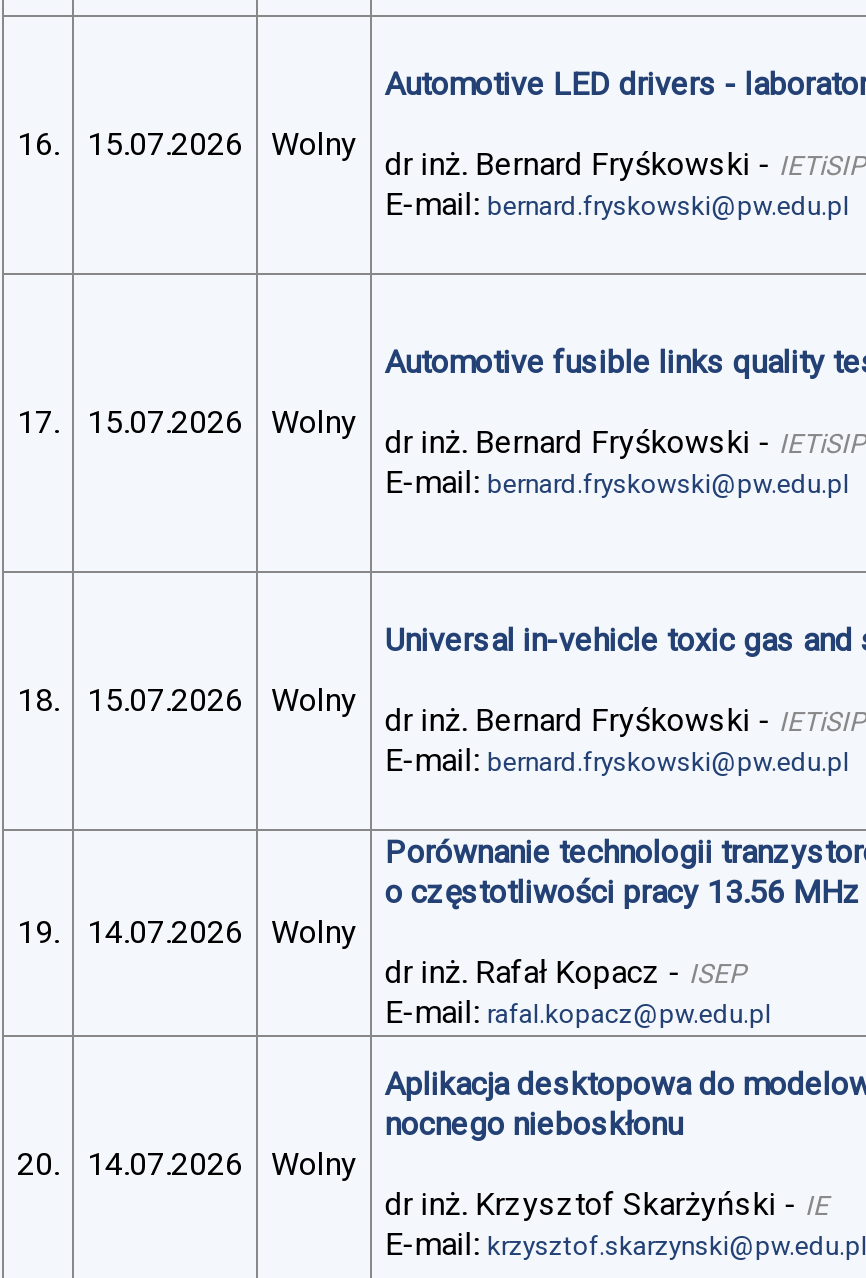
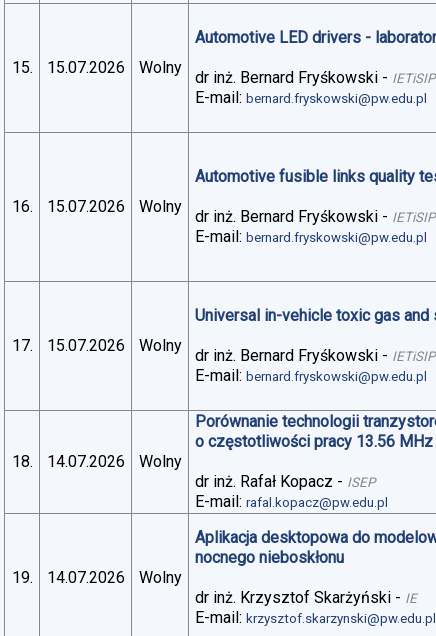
[17,124,357,162] 16. 15.07.2026 Wolny -> [11,58,181,77] 15. 15.07.2026 Wolny
[17,402,357,440] 17. 15.07.2026 Wolny -> [11,197,181,216] 16. 15.07.2026 Wolny
[17,680,357,718] 18. 15.07.2026 Wolny -> [11,336,181,355] 17. 15.07.2026 Wolny
[17,912,357,950] 19. 14.07.2026 Wolny -> [11,452,181,471] 18. 14.07.2026 Wolny
[17,1144,357,1182] 20. 14.07.2026 Wolny -> [11,568,181,587] 19. 14.07.2026 Wolny

